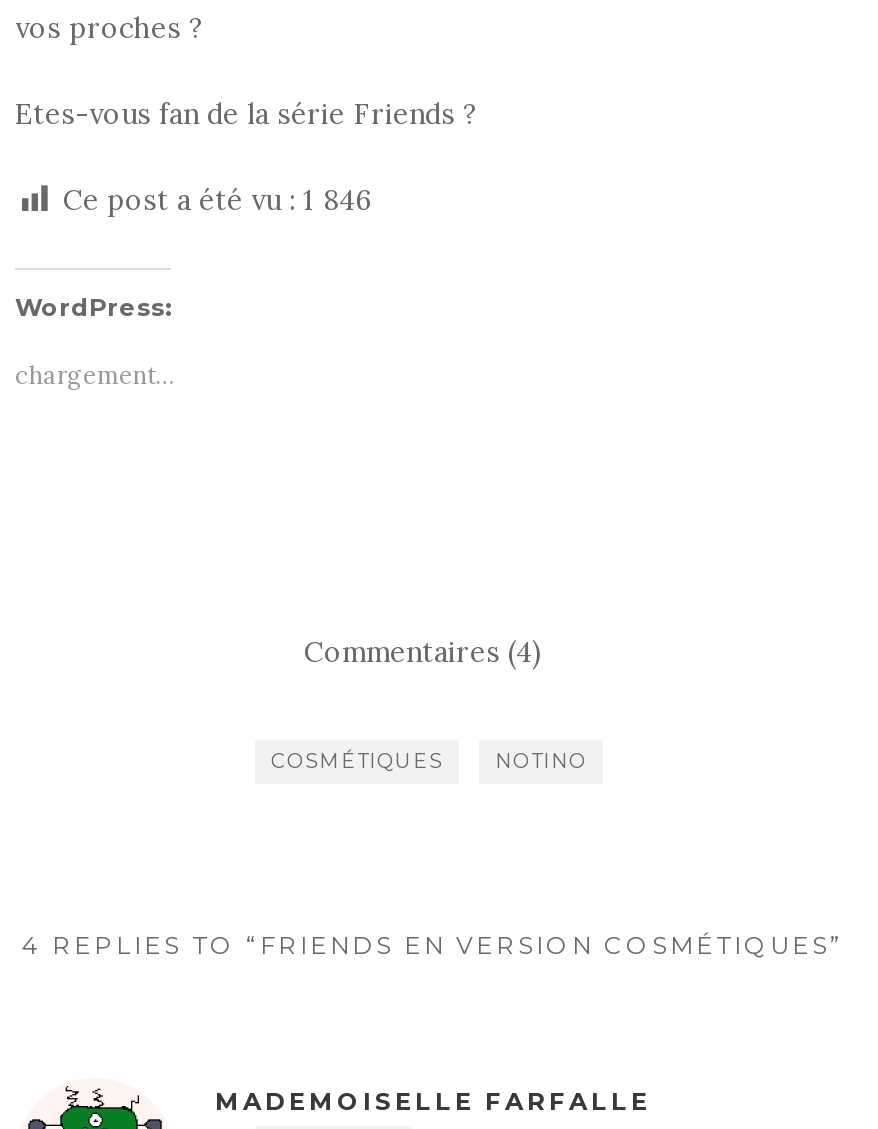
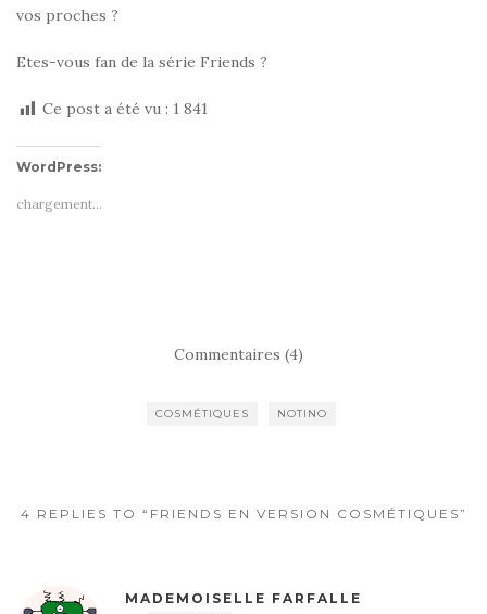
[63,182,371,218] Ce post a été vu : 1 846 -> [42,99,208,119] Ce post a été vu : 1 841

